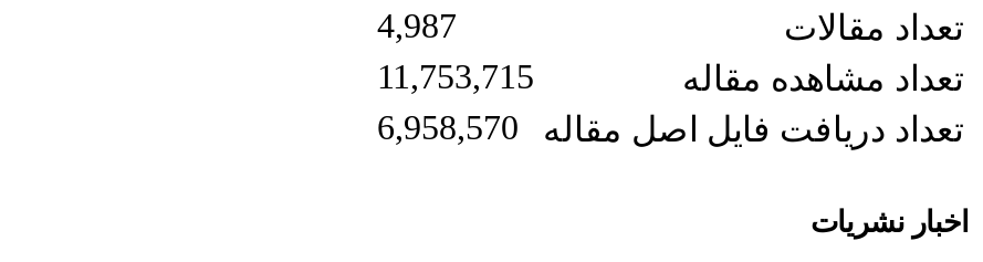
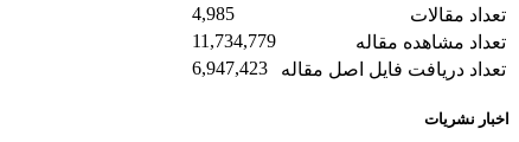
[377,6,457,44] 4,987 -> [192,3,235,23] 4,985
[377,57,534,94] 11,753,715 -> [192,30,276,51] 11,734,779
[377,108,963,147] تعداد دریافت فایل اصل مقاله 6,958,570 -> [192,58,506,79] تعداد دریافت فایل اصل مقاله 6,947,423

